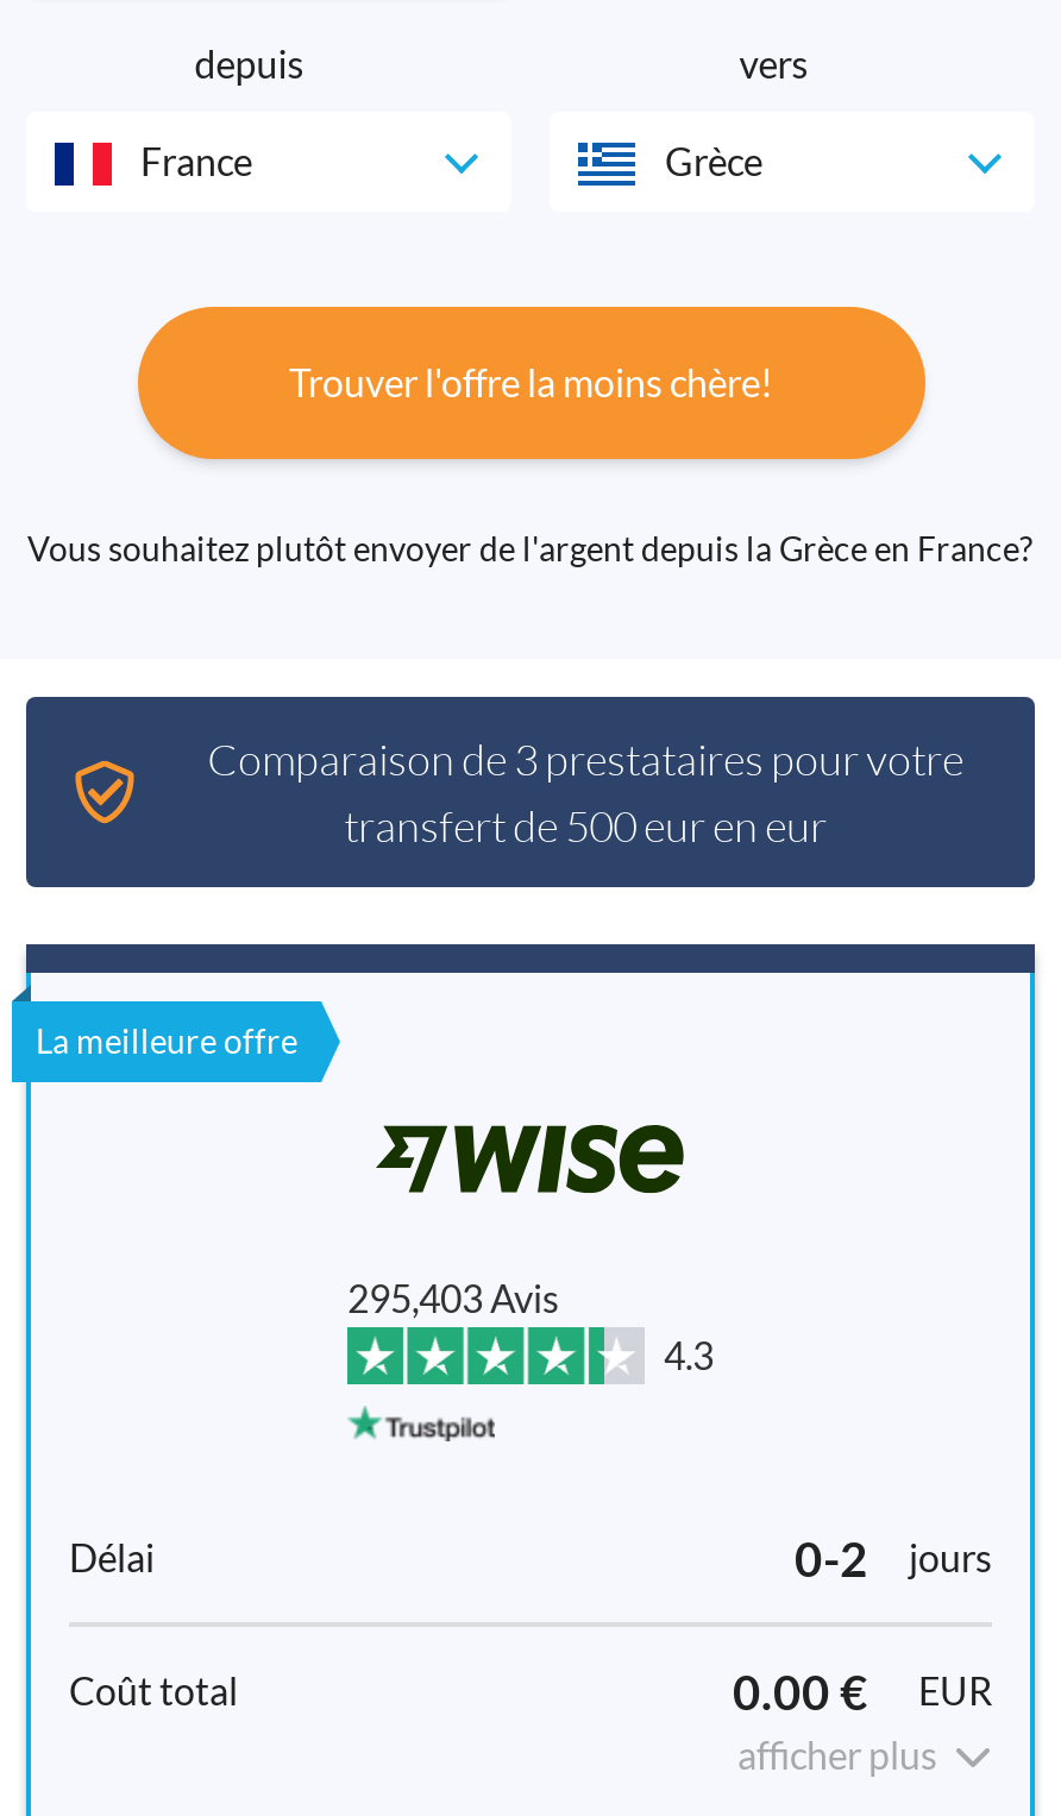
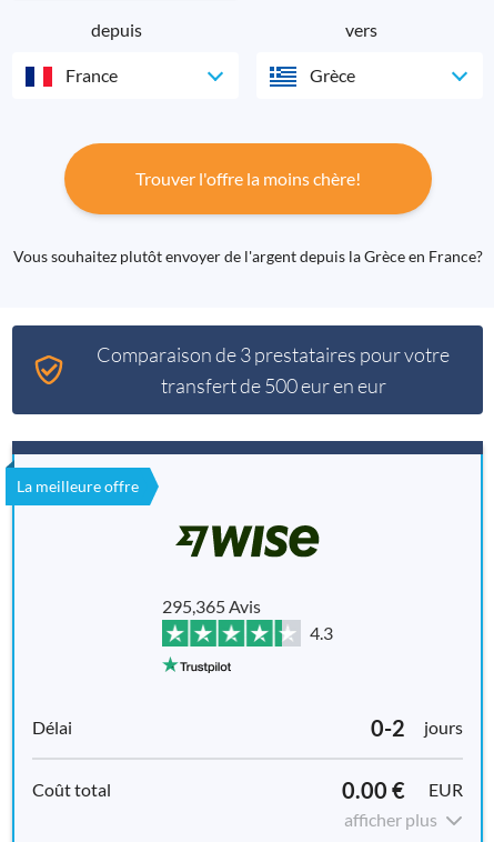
[347,1275,559,1320] 295,403 Avis -> [162,595,261,617] 295,365 Avis

